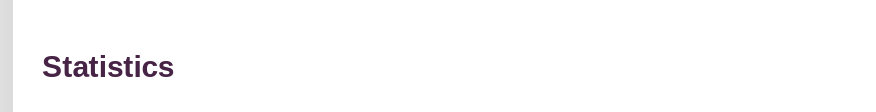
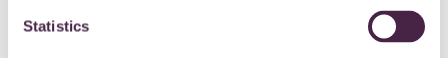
none -> [367,10,426,43] [image]

